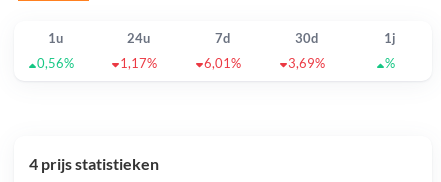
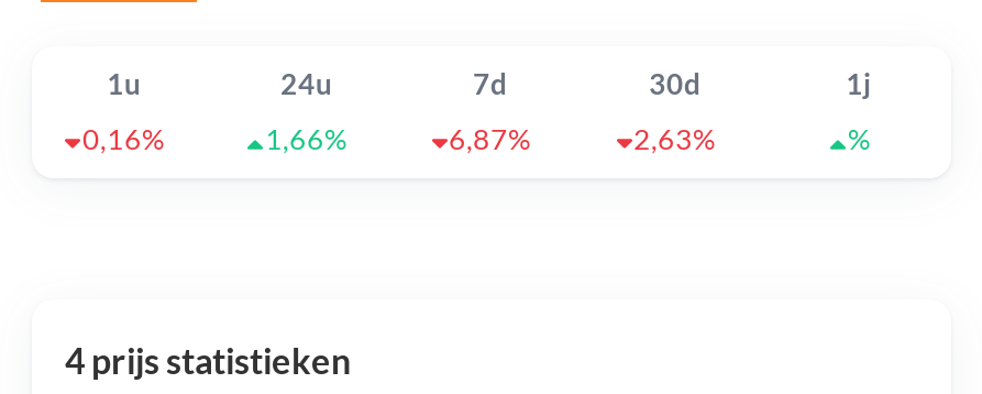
[37,55,74,71] 0,56% -> [82,120,164,155] 0,16%
[120,55,157,71] 1,17% -> [265,120,346,155] 1,66%
[203,55,240,71] 6,01% -> [449,120,530,155] 6,87%
[287,55,324,71] 3,69% -> [633,120,715,155] 2,63%

